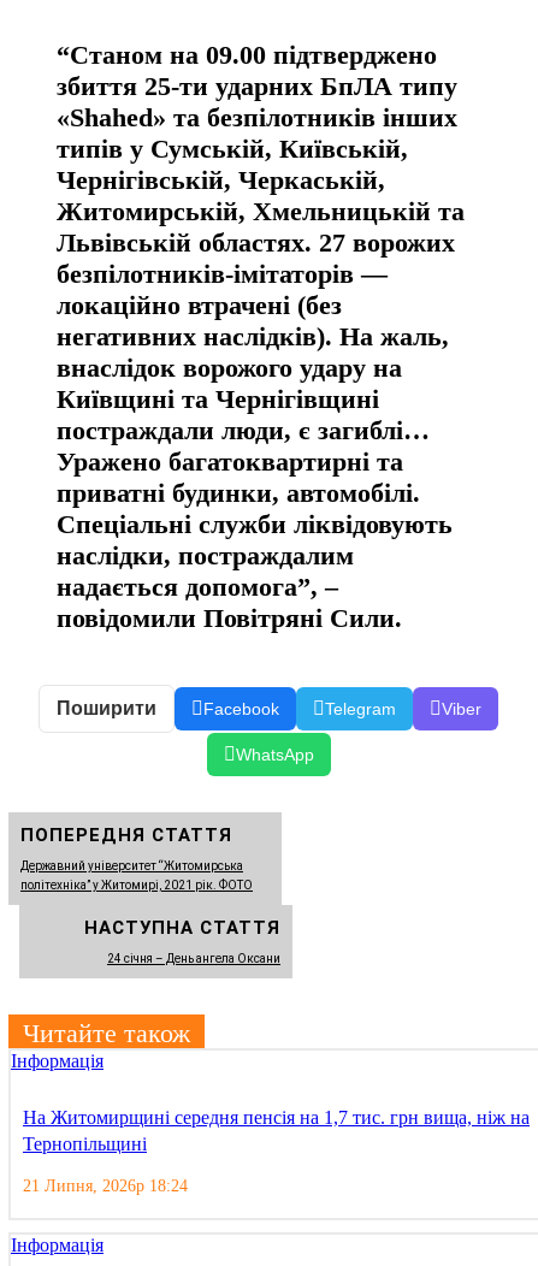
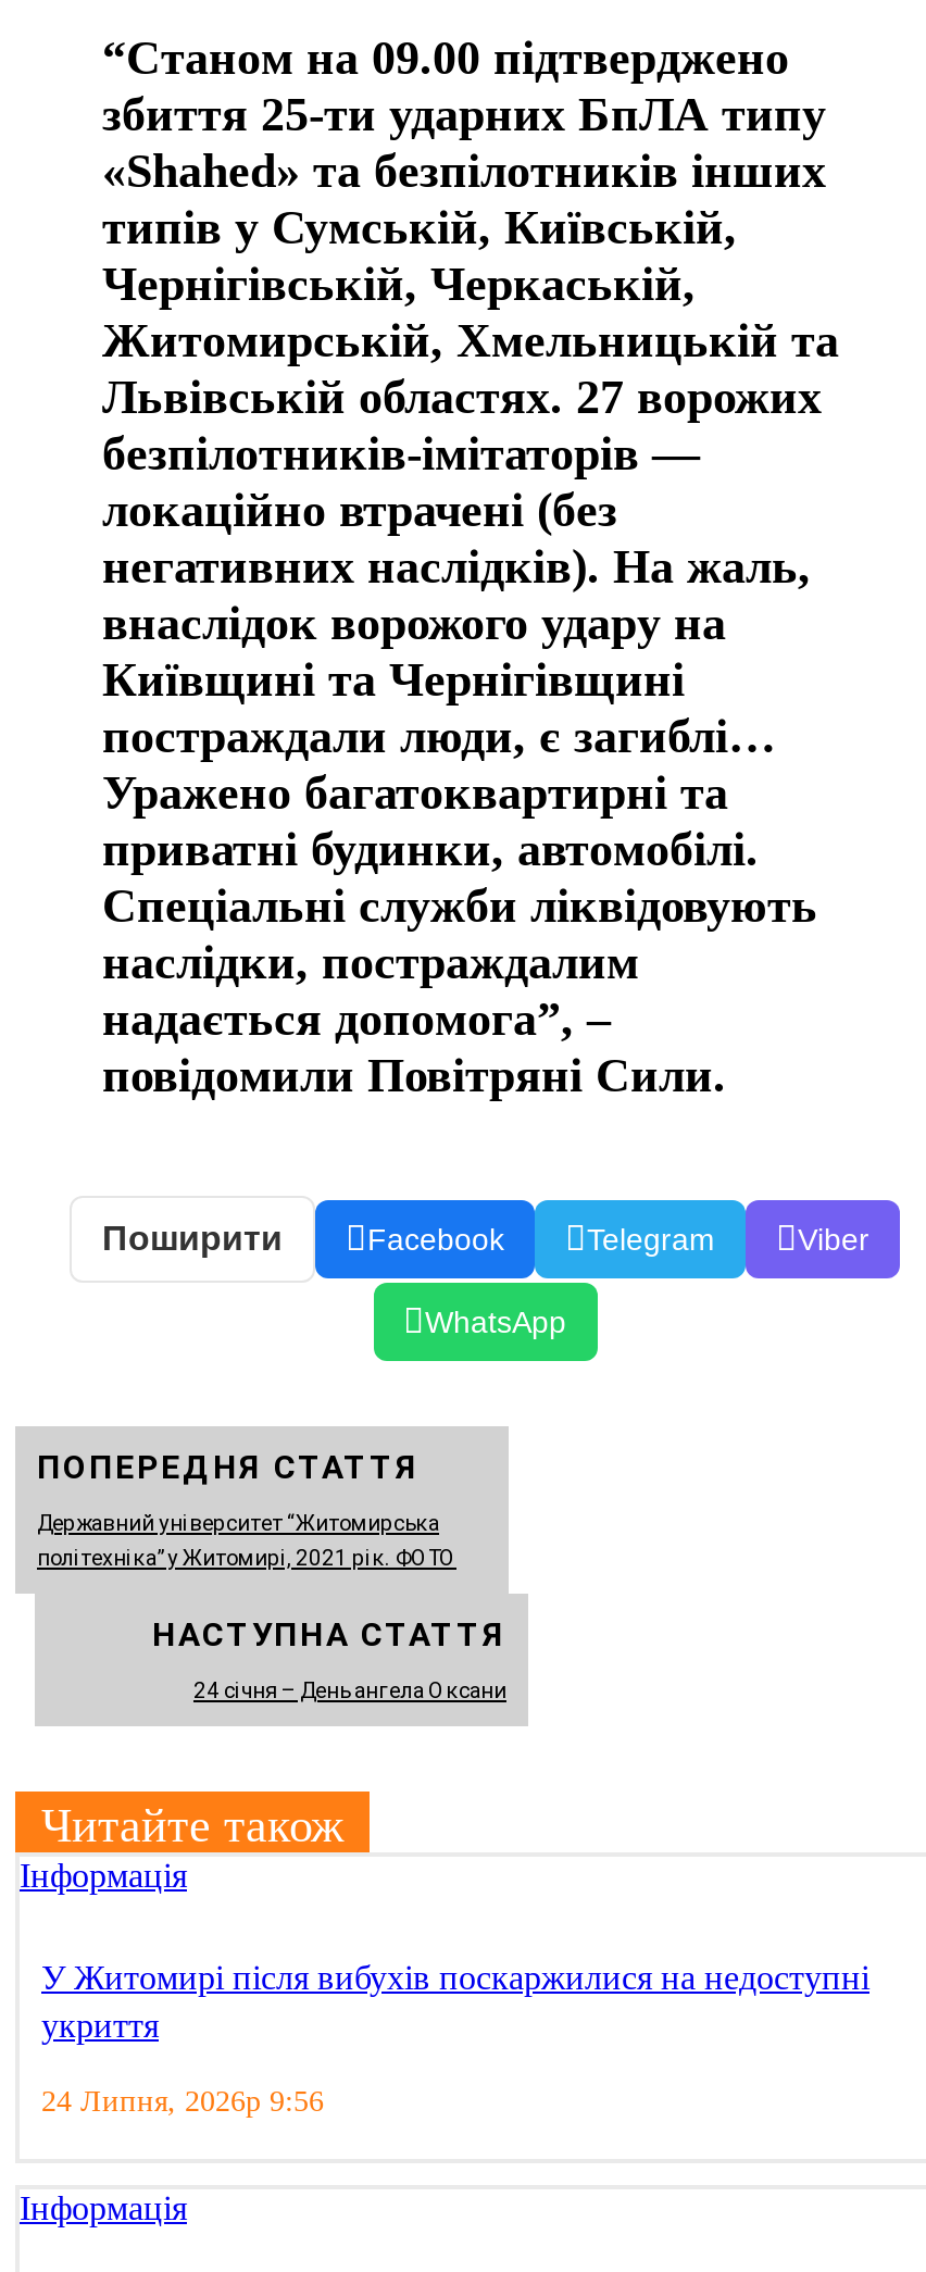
[23,1107,530,1154] На Житомирщині середня пенсія на 1,7 тис. грн вища, ніж на | Тернопільщині -> [41,1958,869,2043] У Житомирі після вибухів поскаржилися на недоступні | укриття
[23,1177,188,1195] 21 Липня, 2026р 18:24 -> [41,2084,324,2117] 24 Липня, 2026р 9:56

